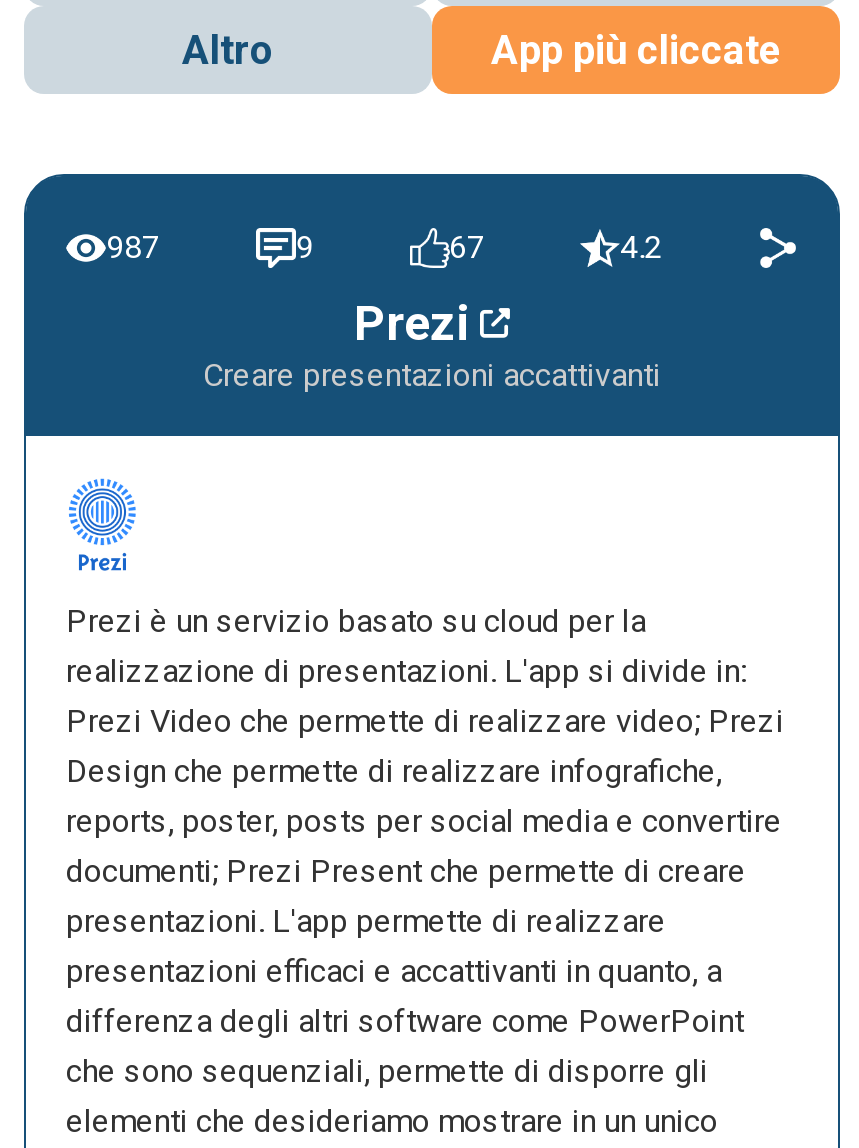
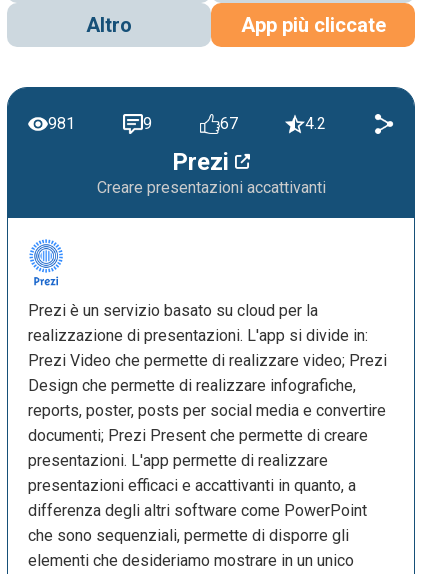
[106,229,160,267] 987 -> [48,114,75,133] 981

